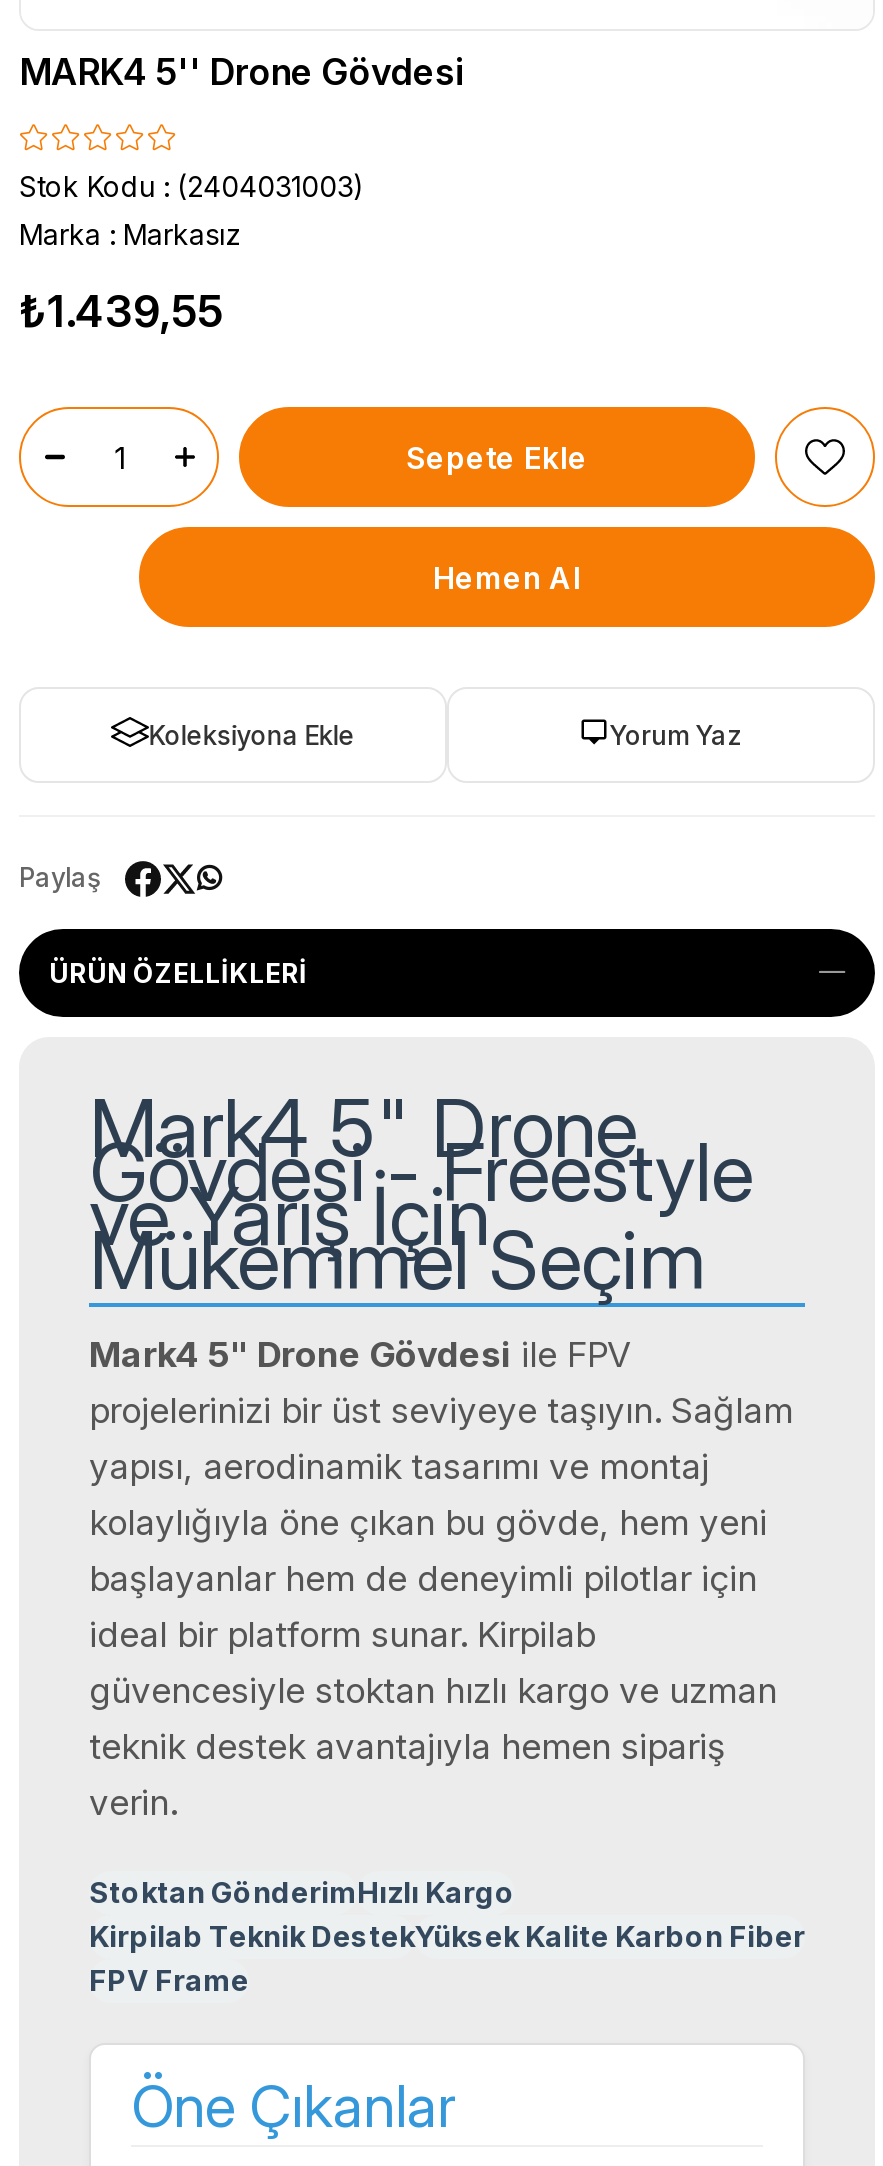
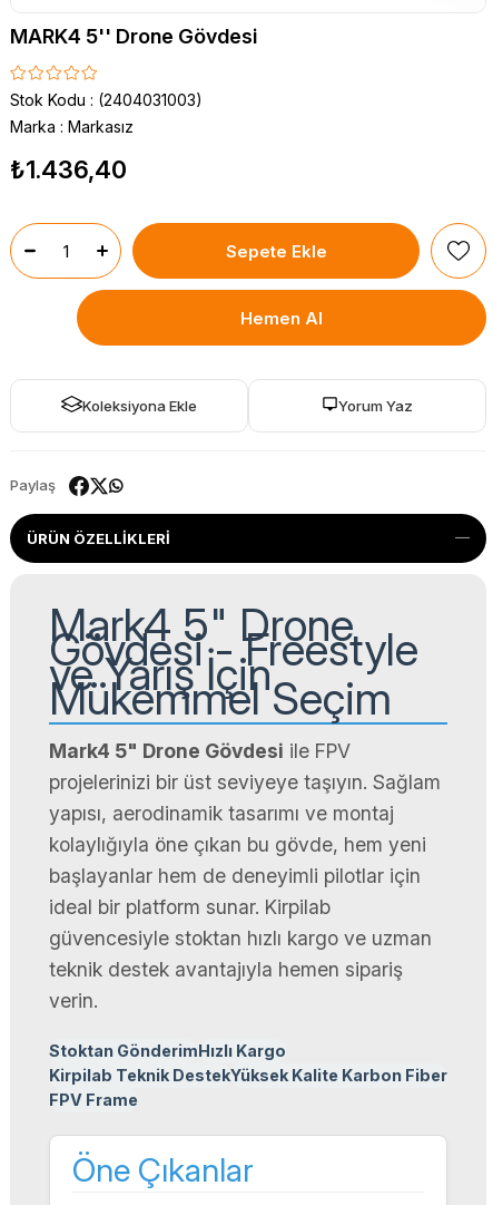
[19,285,223,337] ₺1.439,55 -> [10,155,127,184] ₺1.436,40

